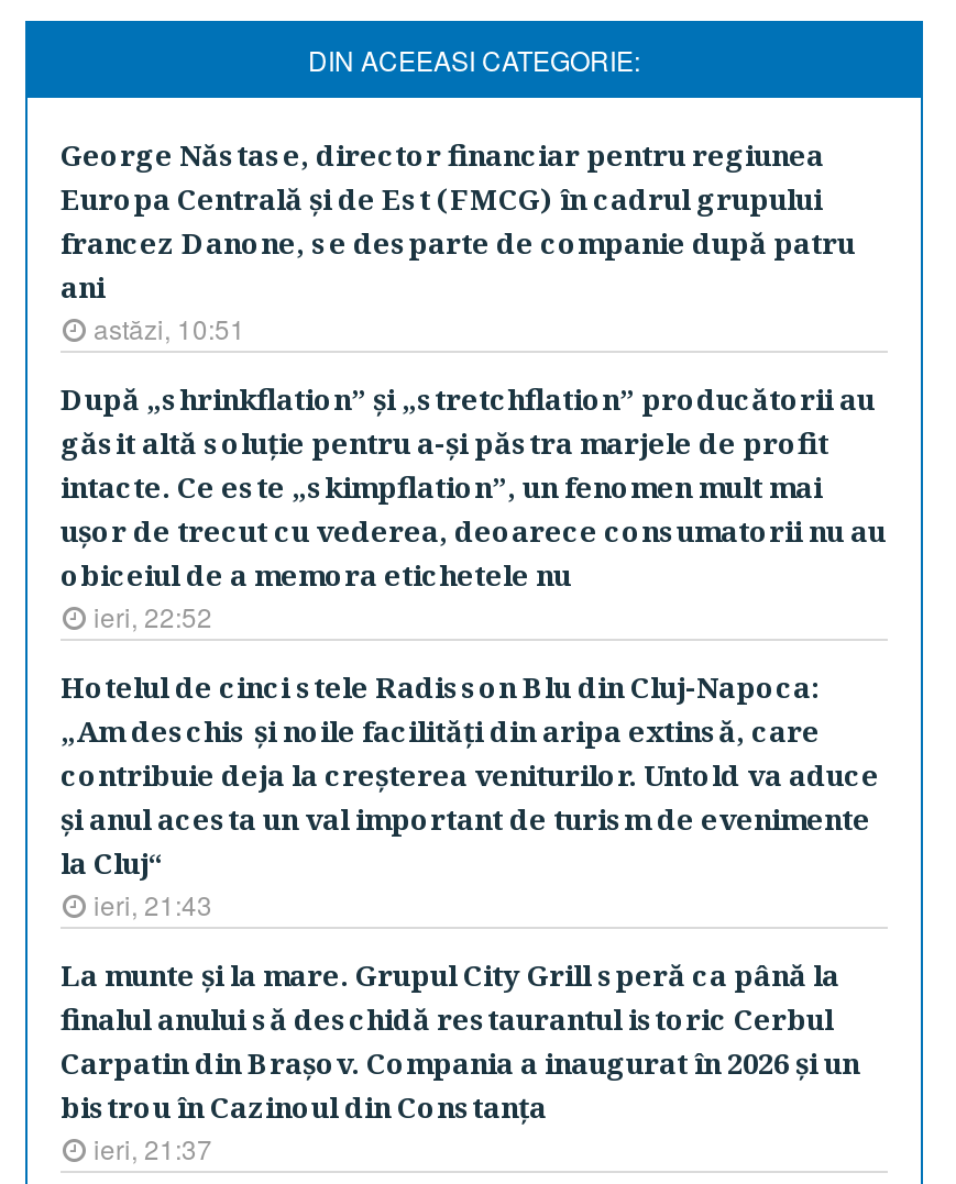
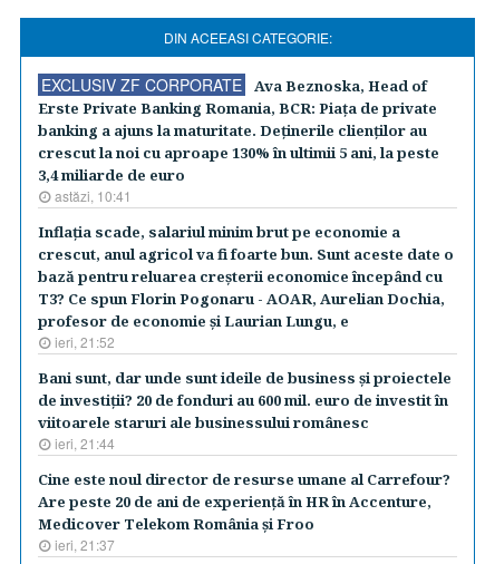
[61,135,855,346] George Năstase, director financiar pentru regiunea | Europa Centrală şi de Est (FMCG) în cadrul grupului | francez Danone, se desparte de companie după patru | ani | astăzi, 10:51 -> [38,74,439,205] EXCLUSIV ZF CORPORATE | Ava Beznoska, Head of | Erste Private Banking Romania, BCR: Piaţa de private | banking a ajuns la maturitate. Deţinerile clienţilor au | crescut la noi cu aproape 130% în ultimii 5 ani, la peste | 3,4 miliarde de euro | astăzi, 10:41
[61,379,886,634] După „shrinkflation” şi „stretchflation” producătorii au | găsit altă soluţie pentru a-şi păstra marjele de profit | intacte. Ce este „skimpflation”, un fenomen mult mai | uşor de trecut cu vederea, deoarece consumatorii nu au | obiceiul de a memora etichetele nu | ieri, 22:52 -> [38,222,454,351] Inflaţia scade, salariul minim brut pe economie a | crescut, anul agricol va fi foarte bun. Sunt aceste date o | bază pentru reluarea creşterii economice începând cu | T3? Ce spun Florin Pogonaru - AOAR, Aurelian Dochia, | profesor de economie şi Laurian Lungu, e | ieri, 21:52
[61,667,879,922] Hotelul de cinci stele Radisson Blu din Cluj-Napoca: | „Am deschis şi noile facilităţi din aripa extinsă, care | contribuie deja la creşterea veniturilor. Untold va aduce | şi anul acesta un val important de turism de evenimente | la Cluj“ | ieri, 21:43 -> [38,368,452,453] Bani sunt, dar unde sunt ideile de business şi proiectele | de investiţii? 20 de fonduri au 600 mil. euro de investit în | viitoarele staruri ale businessului românesc | ieri, 21:44
[61,955,859,1127] La munte şi la mare. Grupul City Grill speră ca până la | finalul anului să deschidă restaurantul istoric Cerbul | Carpatin din Braşov. Compania a inaugurat în 2026 şi un | bistrou în Cazinoul din Constanţa -> [38,469,450,534] Cine este noul director de resurse umane al Carrefour? | Are peste 20 de ani de experienţă în HR în Accenture, | Medicover Telekom România şi Froo

